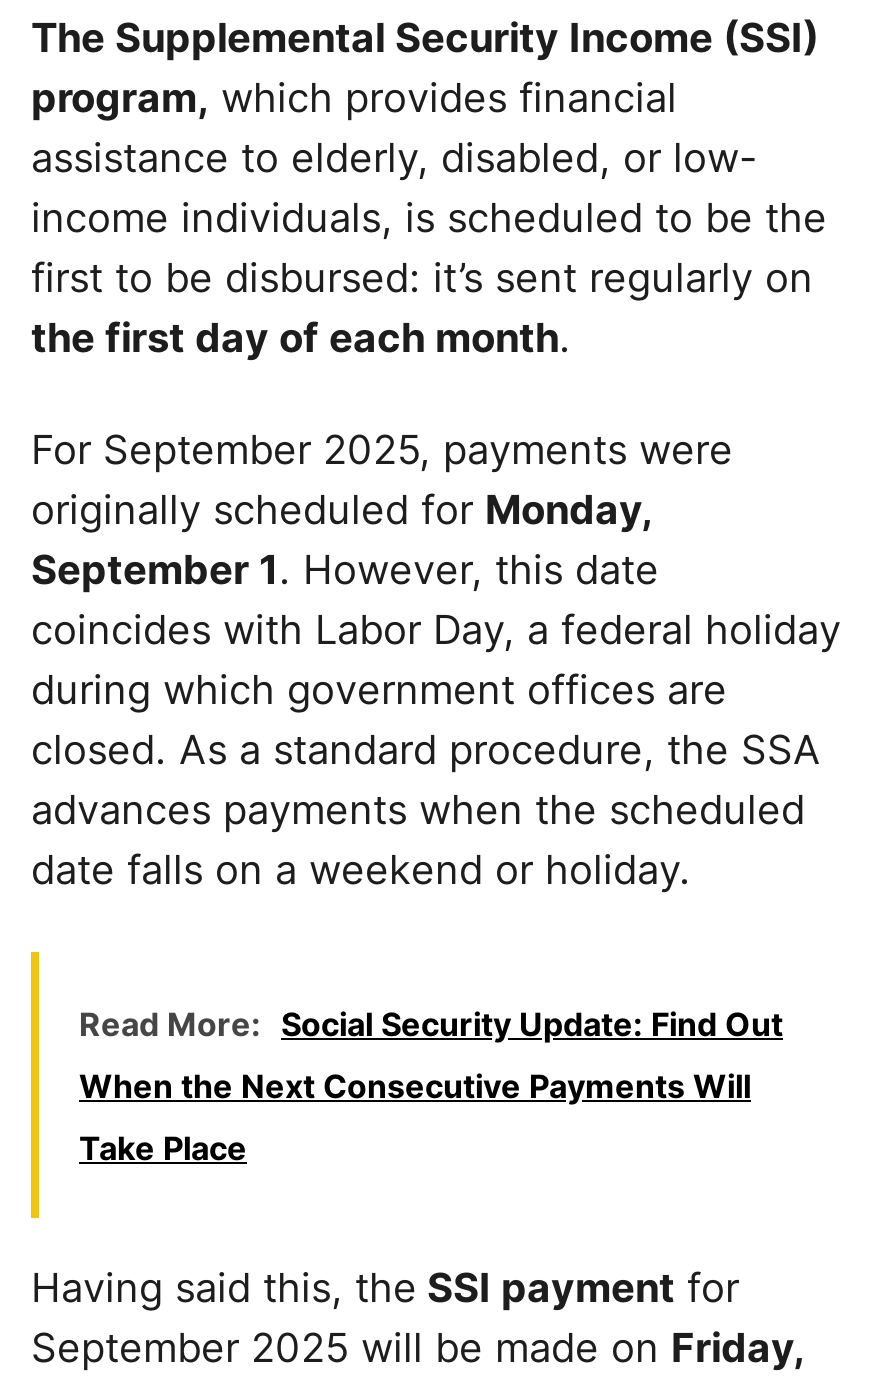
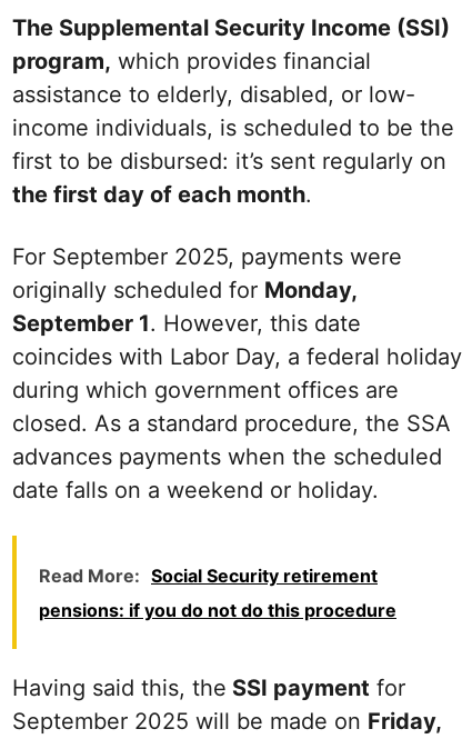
[79,1003,783,1167] Read More: Social Security Update: Find Out | When the Next Consecutive Payments Will | Take Place -> [39,564,396,621] Read More: Social Security retirement | pensions: if you do not do this procedure

